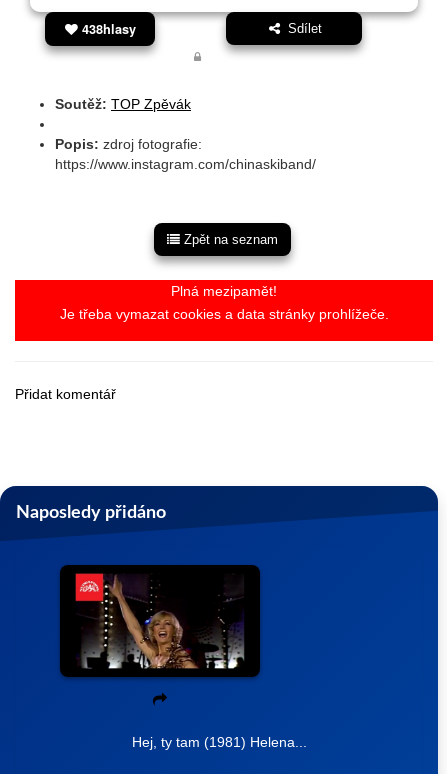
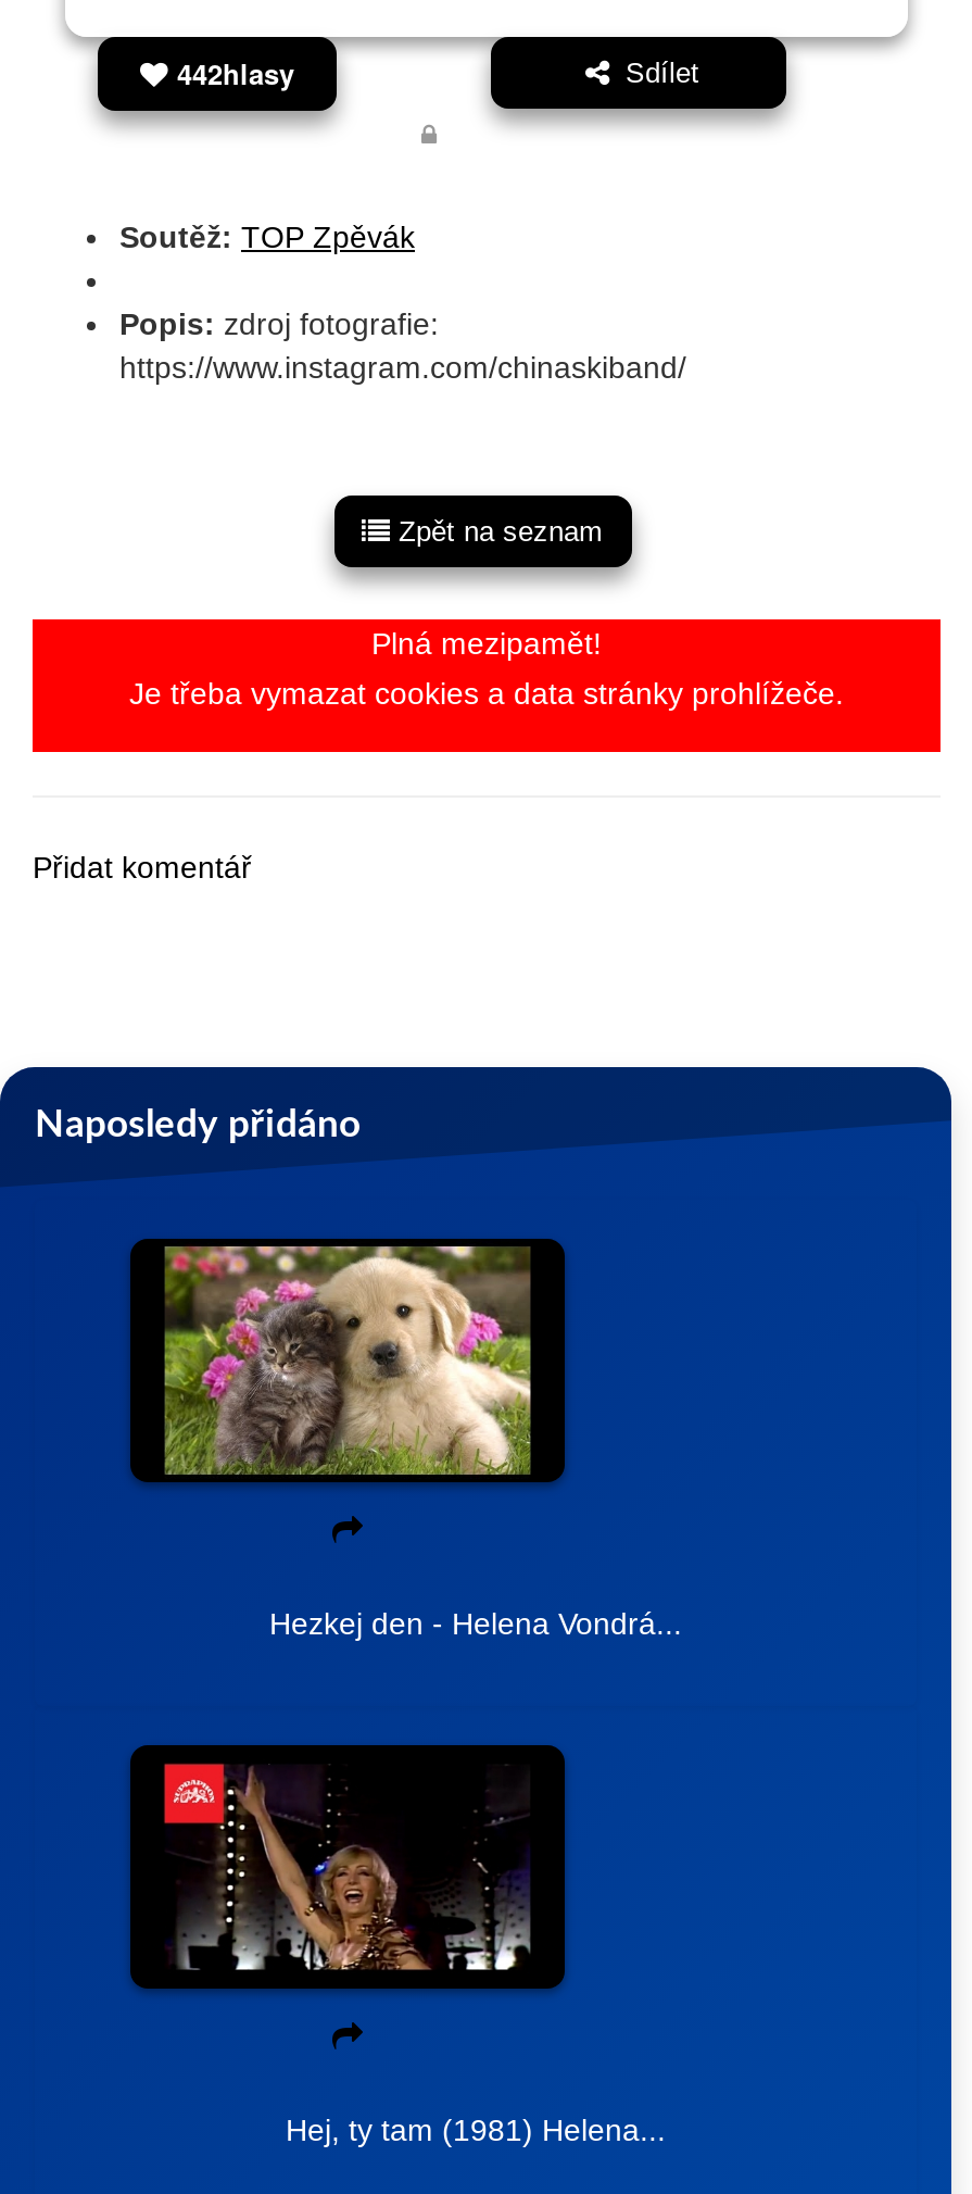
[81,20,135,38] 438hlasy -> [177,53,294,93] 442hlasy
none -> [163,1243,532,1476] [image]
none -> [269,1606,682,1641] Hezkej den - Helena Vondrá...

